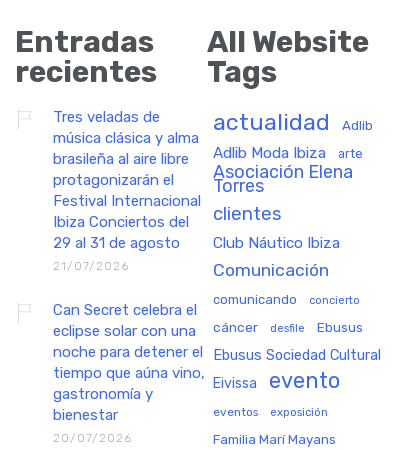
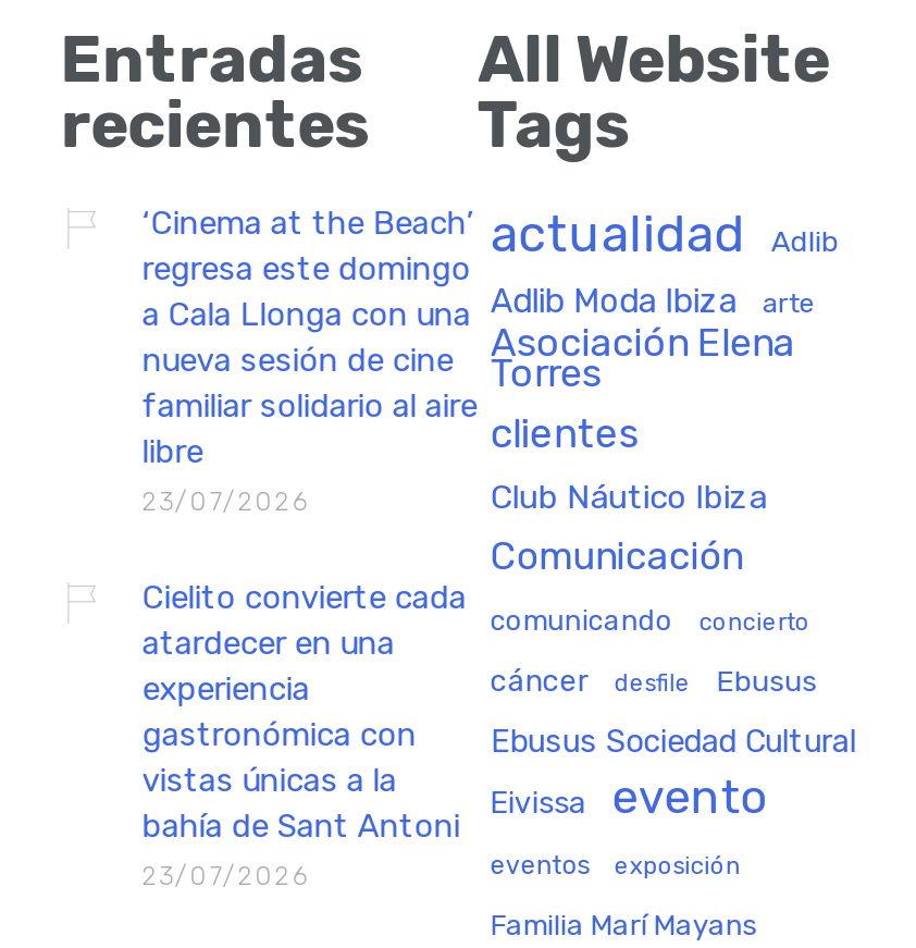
[53,108,201,273] Tres veladas de | música clásica y alma | brasileña al aire libre | protagonizarán el | Festival Internacional | Ibiza Conciertos del | 29 al 31 de agosto | 21/07/2026 -> [142,204,477,518] ‘Cinema at the Beach’ | regresa este domingo | a Cala Llonga con una | nueva sesión de cine | familiar solidario al aire | libre | 23/07/2026
[53,301,205,445] Can Secret celebra el | eclipse solar con una | noche para detener el | tiempo que aúna vino, | gastronomía y | bienestar | 20/07/2026 -> [142,579,466,892] Cielito convierte cada | atardecer en una | experiencia | gastronómica con | vistas únicas a la | bahía de Sant Antoni | 23/07/2026

